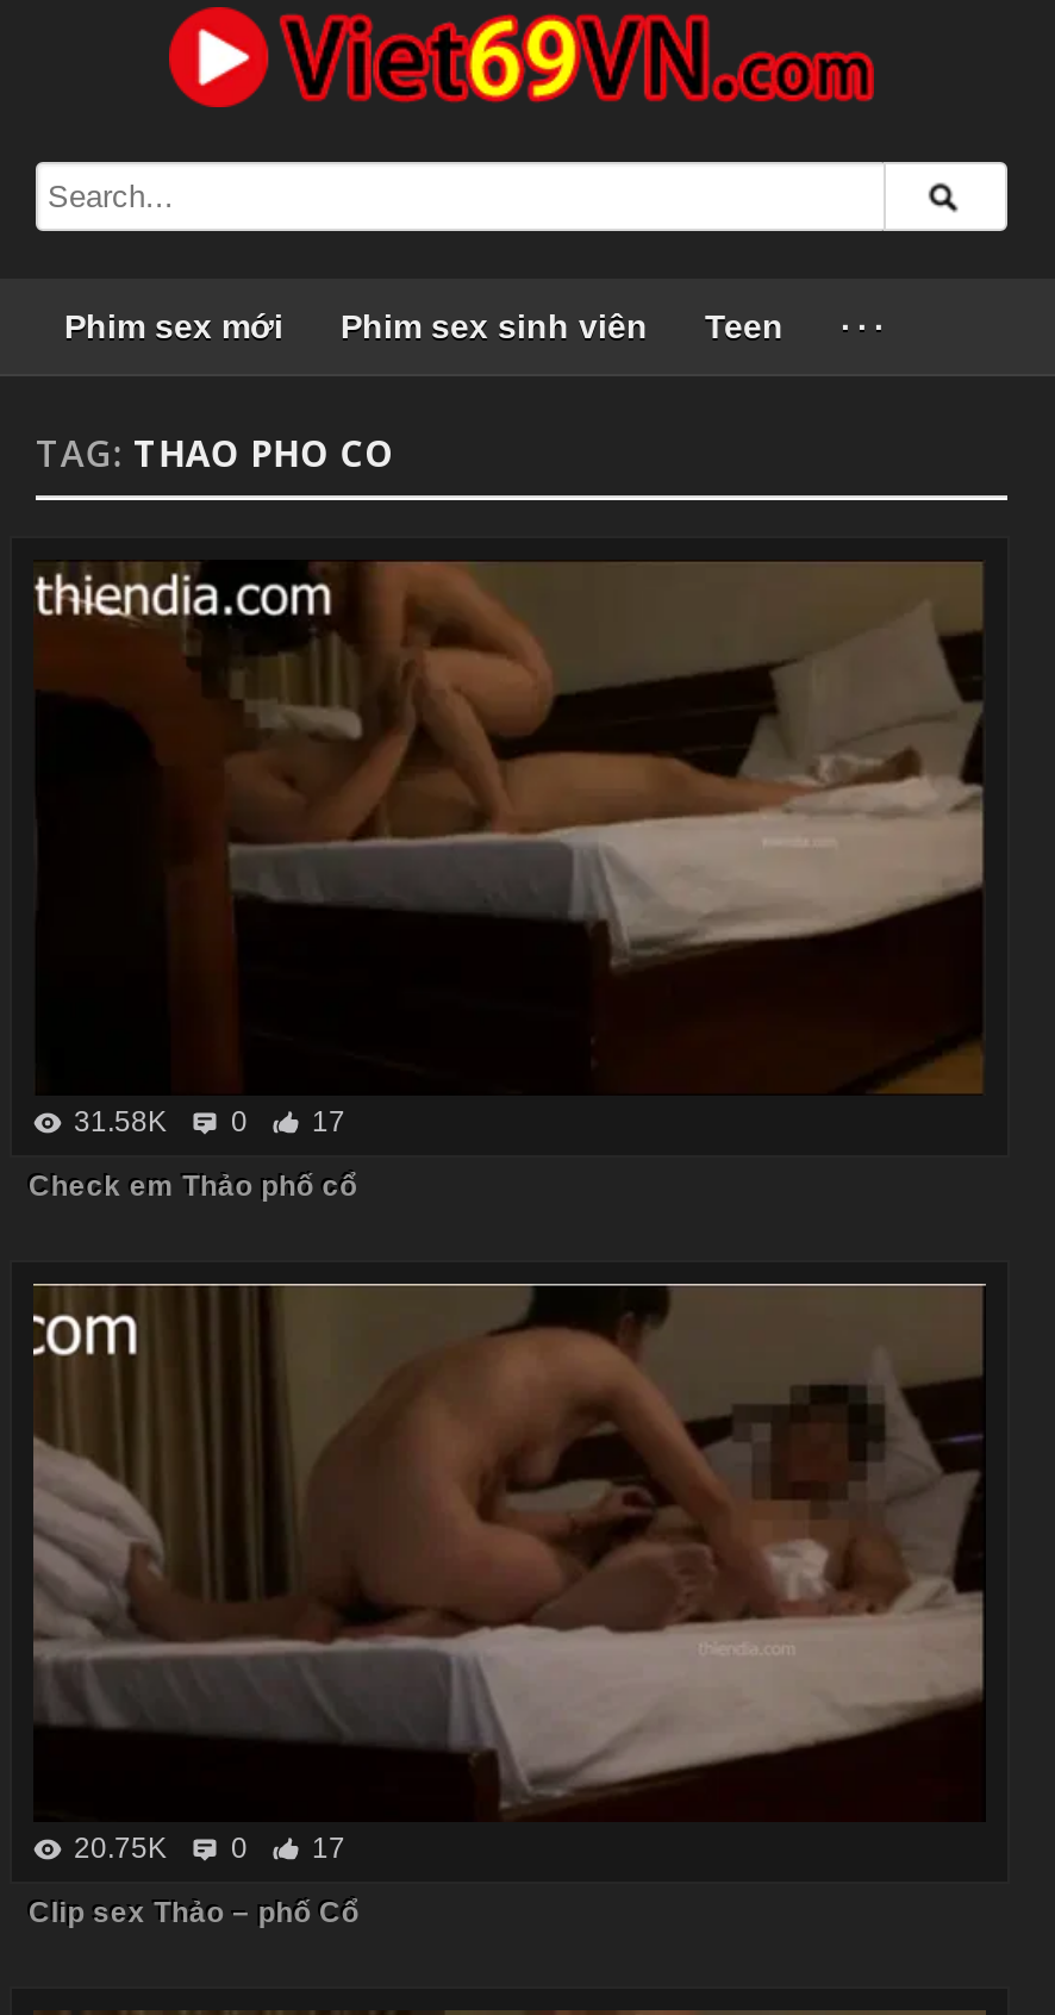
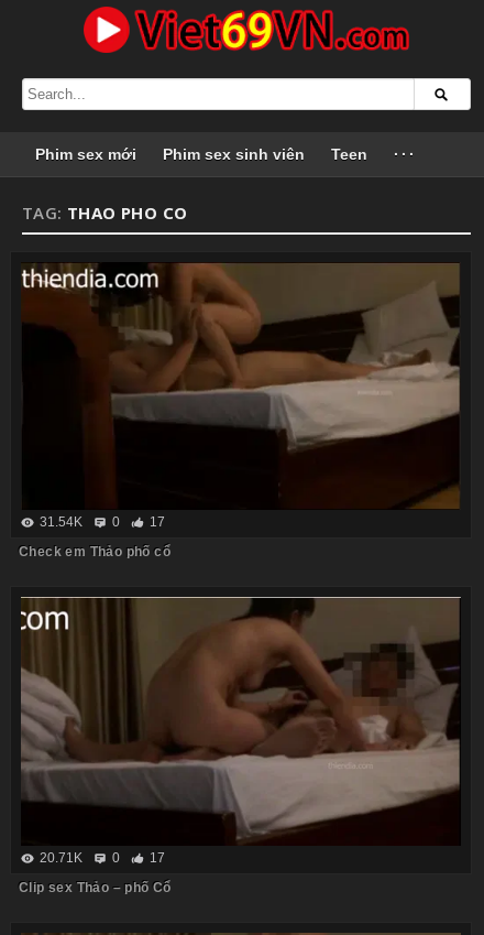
[74,1105,345,1138] 31.58K 0 17 -> [40,514,165,530] 31.54K 0 17
[74,1832,345,1865] 20.75K 0 17 -> [40,850,165,866] 20.71K 0 17

